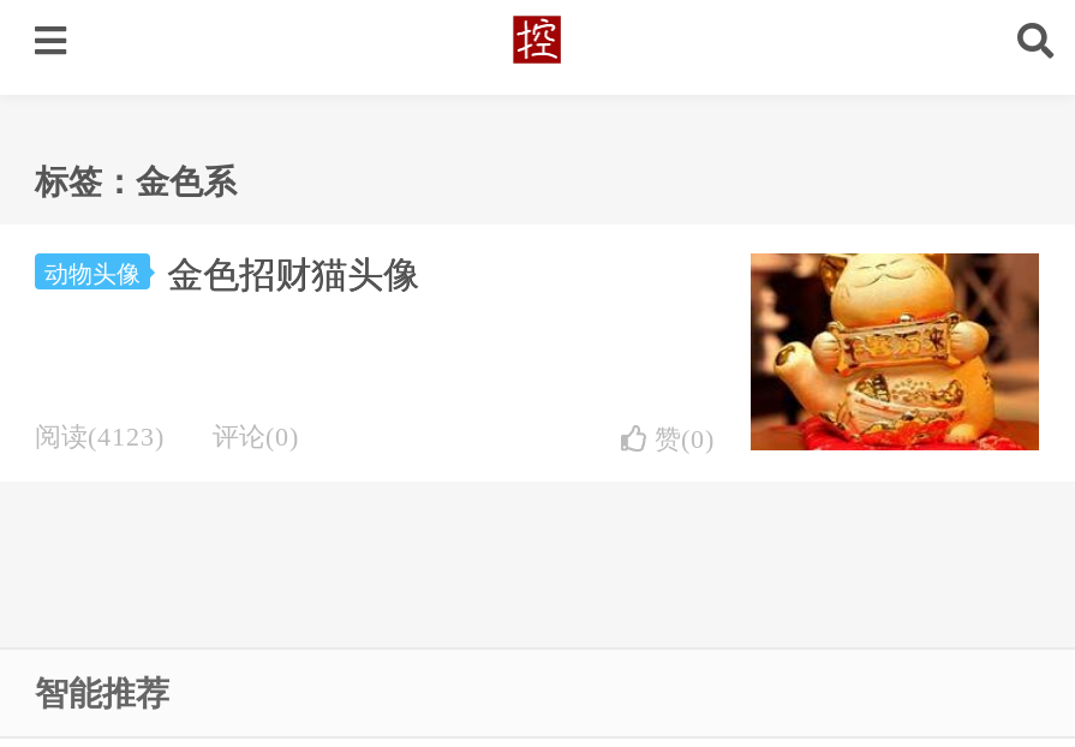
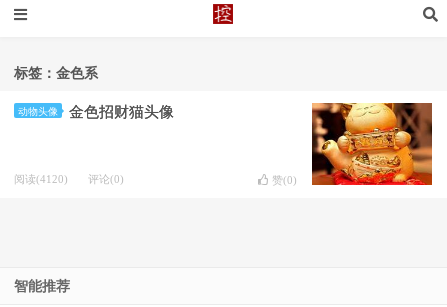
[35,422,299,450] 阅读(4123) 评论(0) -> [14,173,124,185] 阅读(4120) 评论(0)

